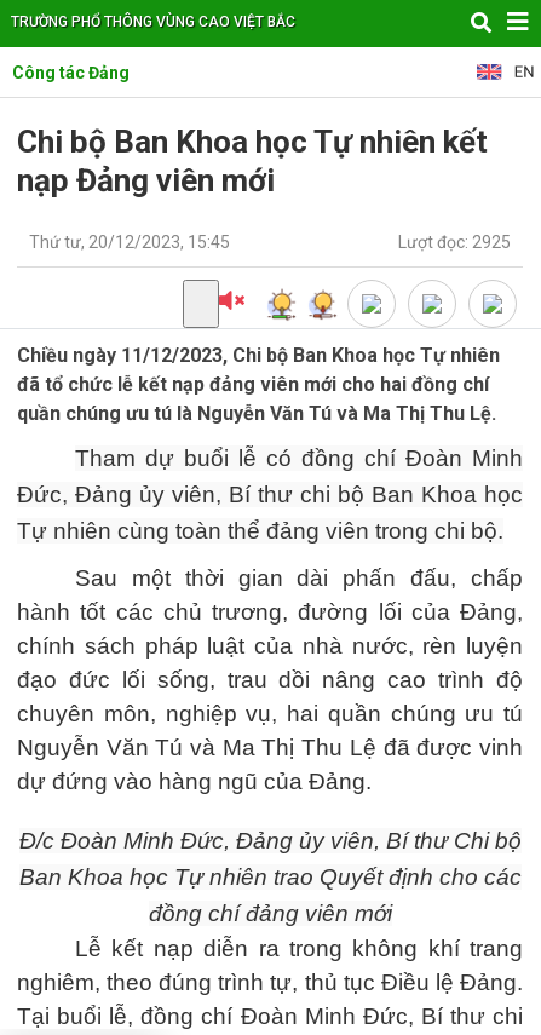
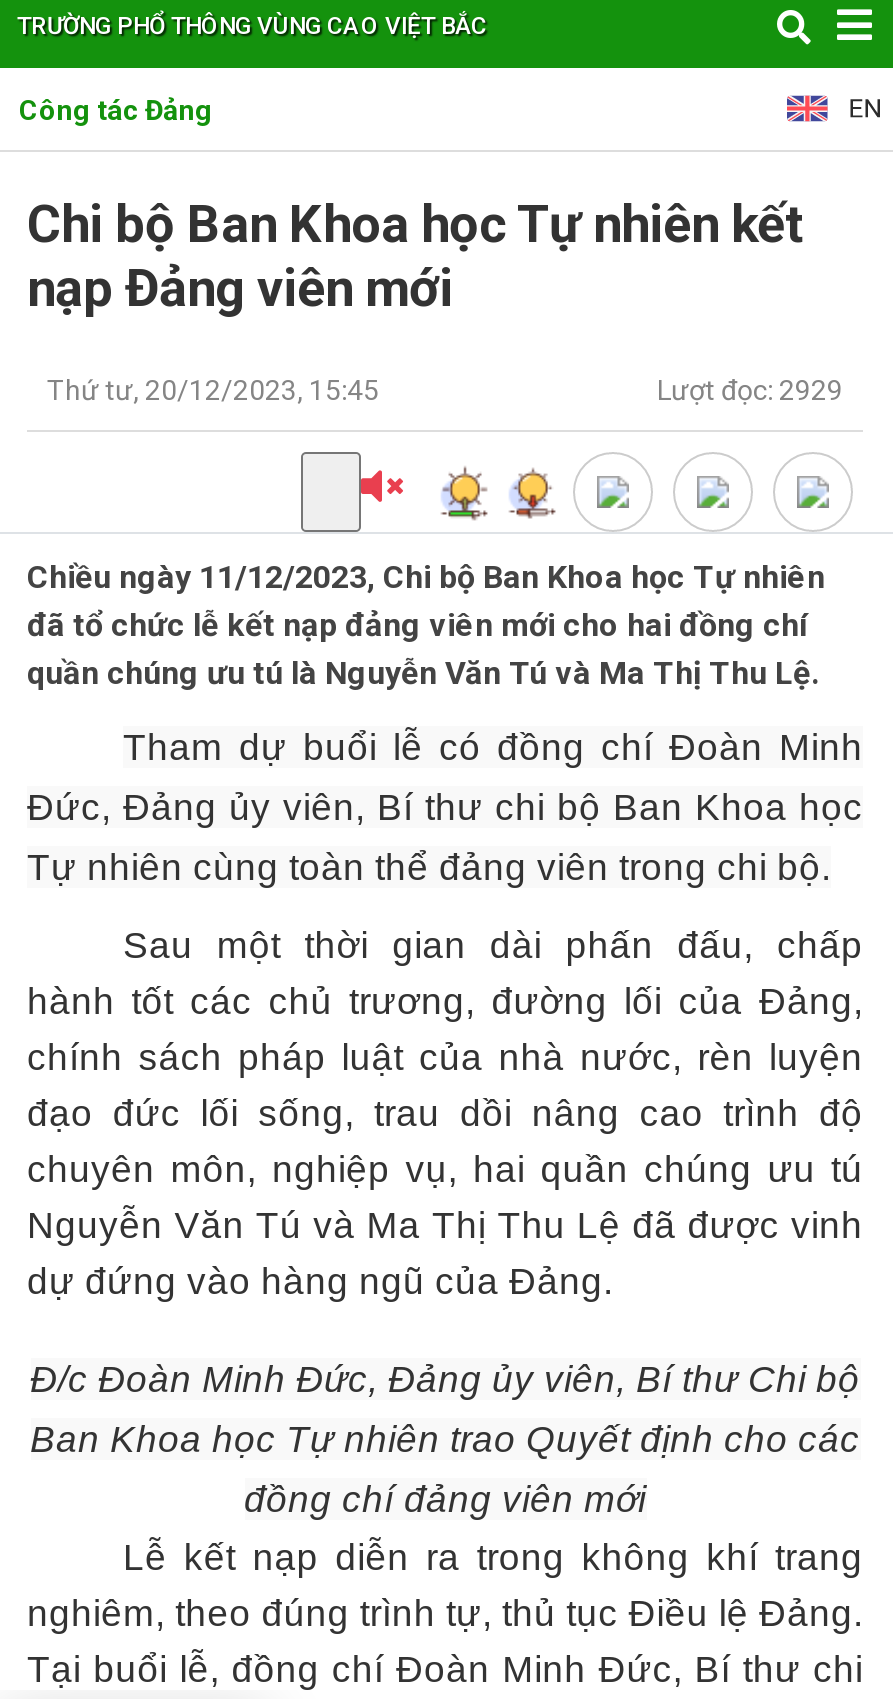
[398,232,511,252] Lượt đọc: 2925 -> [657,374,843,406] Lượt đọc: 2929

